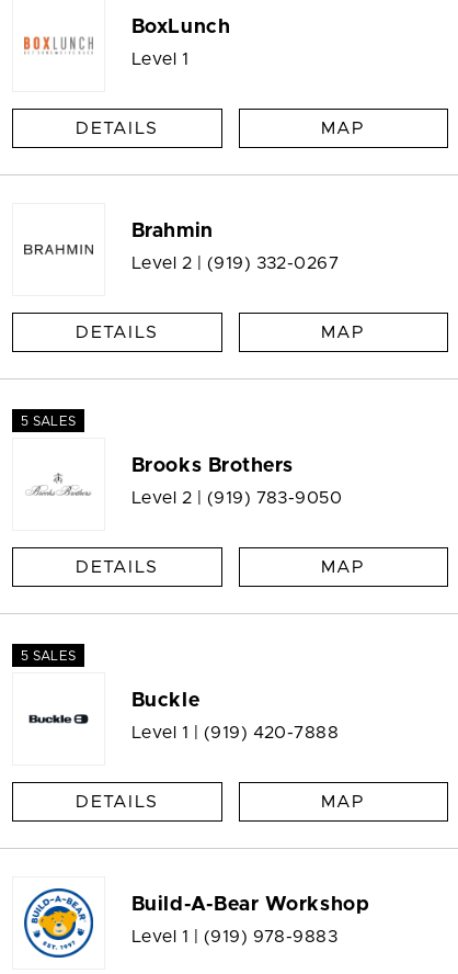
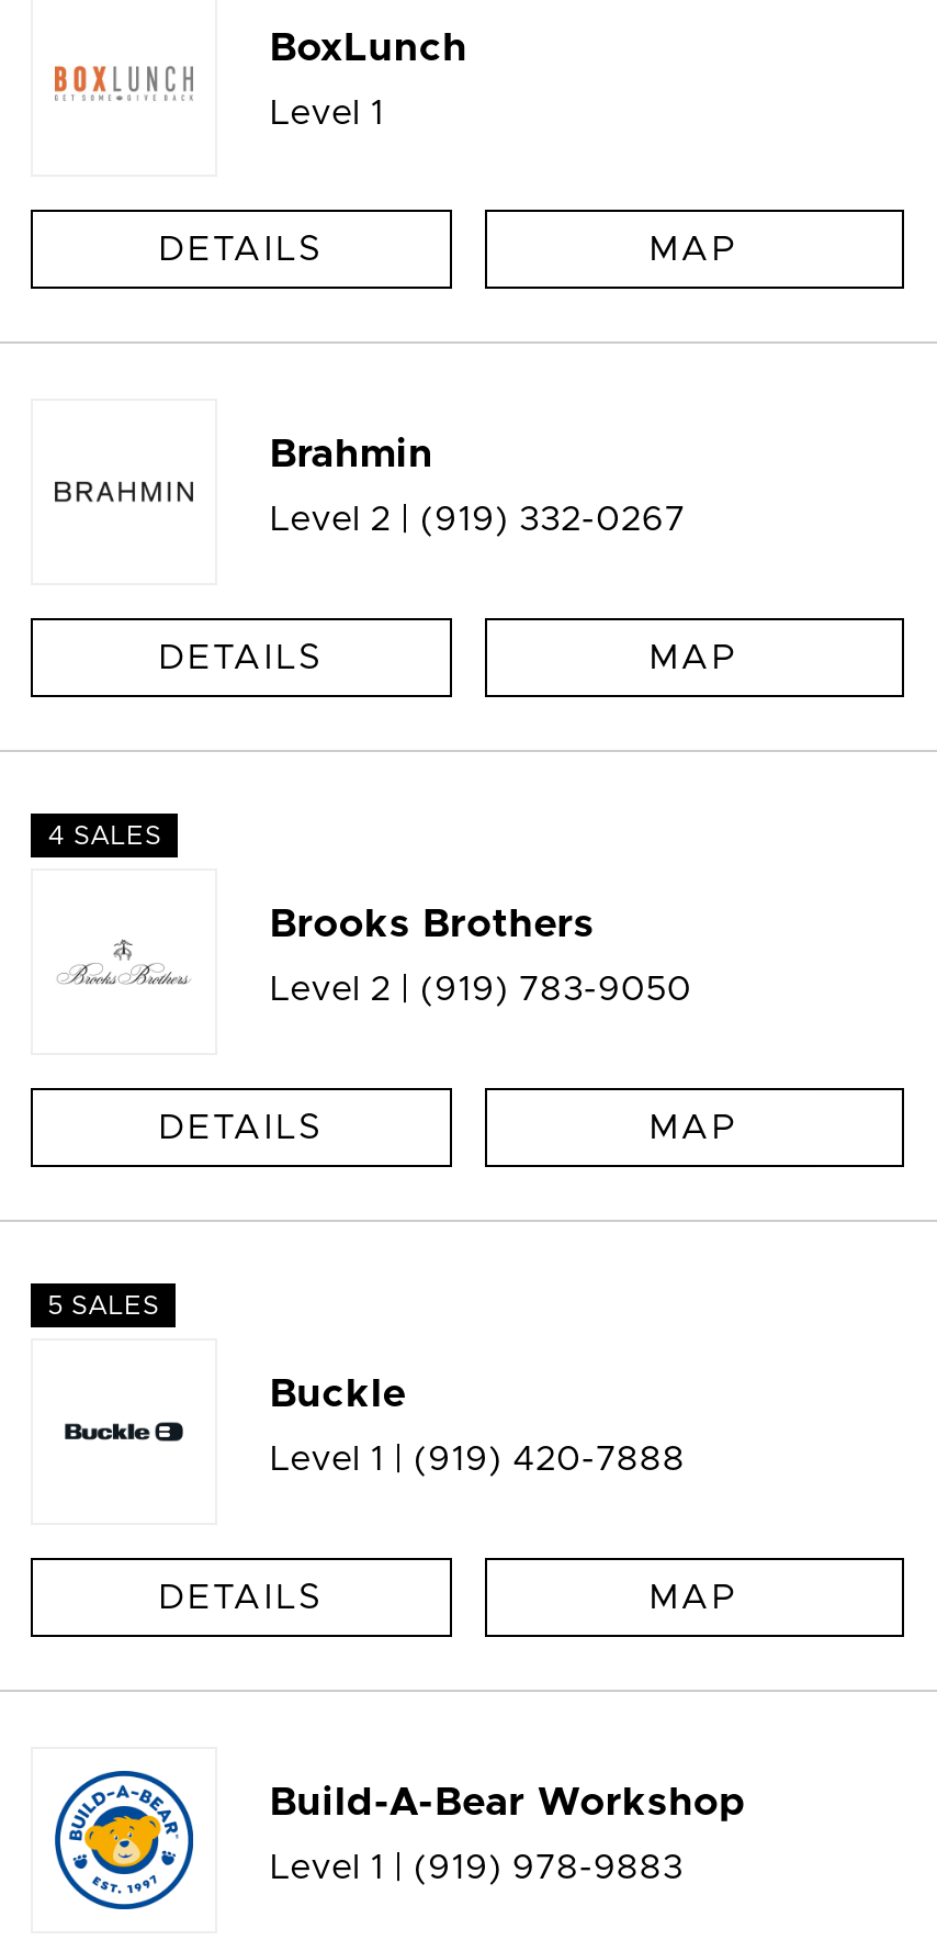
[21,414,76,427] 5 SALES -> [48,821,161,848] 4 SALES

